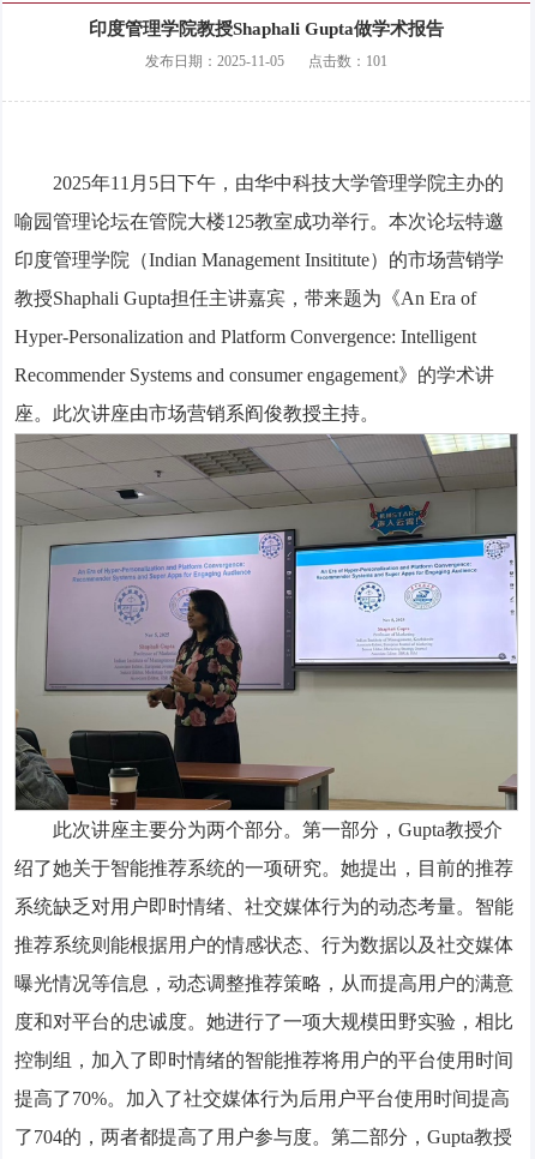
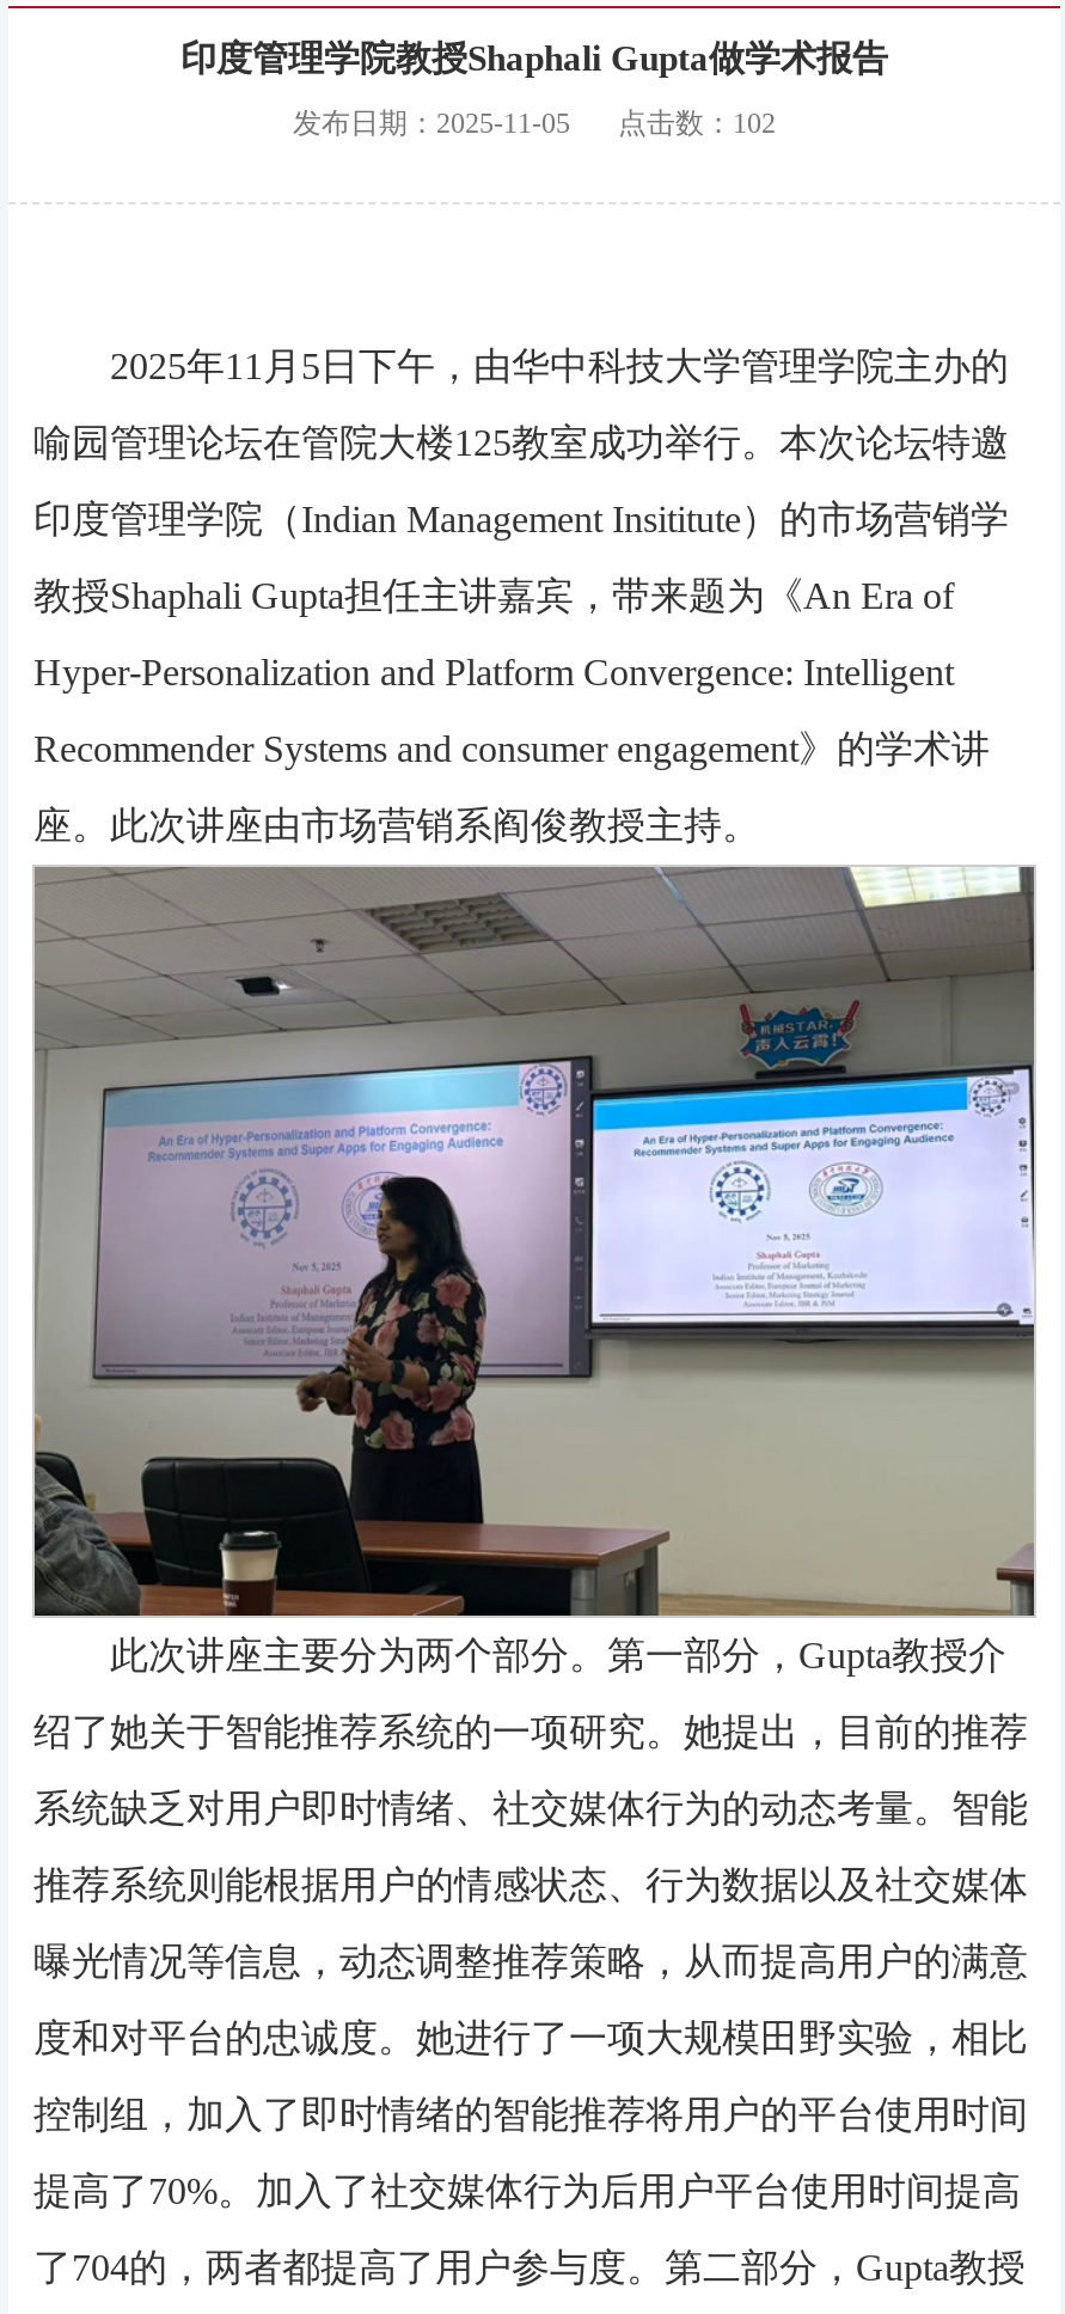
[145,53,387,70] 发布日期：2025-11-05 点击数：101 -> [293,107,776,140] 发布日期：2025-11-05 点击数：102

